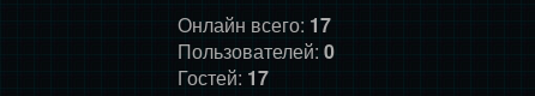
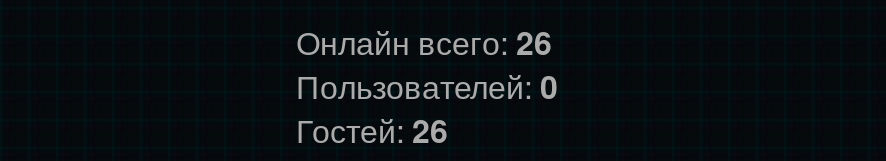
[178,11,331,38] Онлайн всего: 17 -> [296,19,552,65] Онлайн всего: 26
[178,64,269,91] Гостей: 17 -> [296,107,448,153] Гостей: 26

